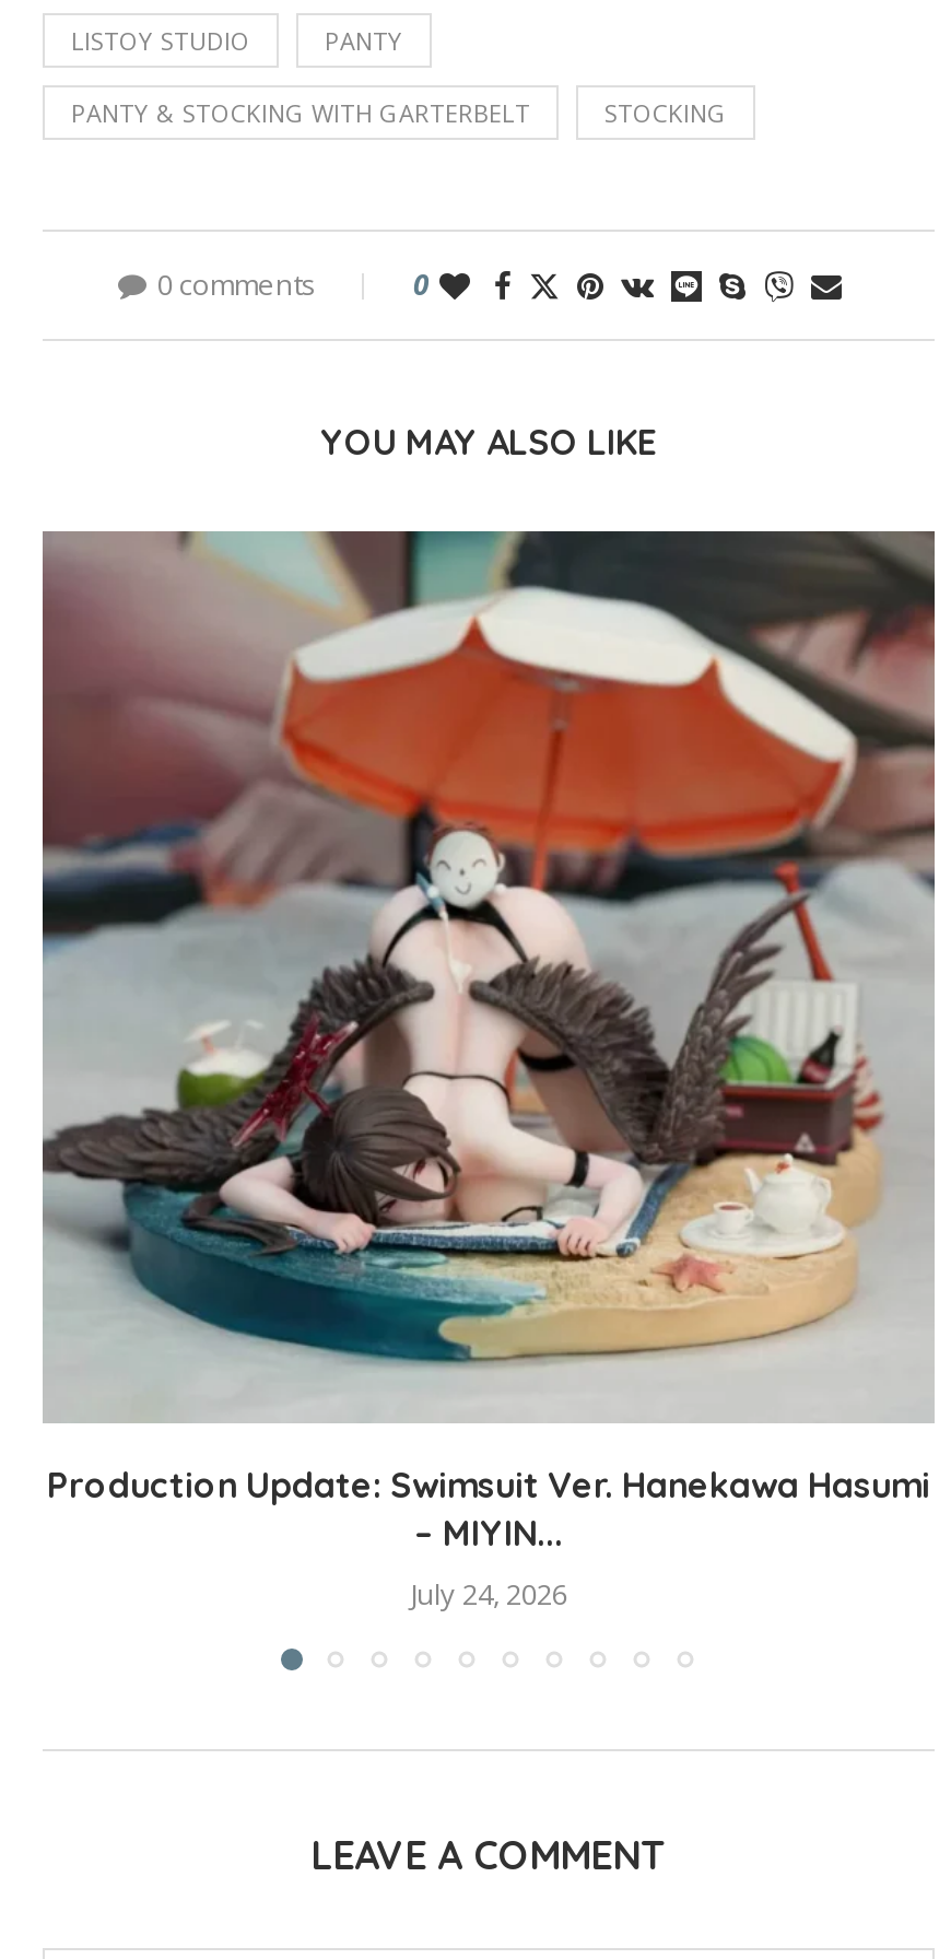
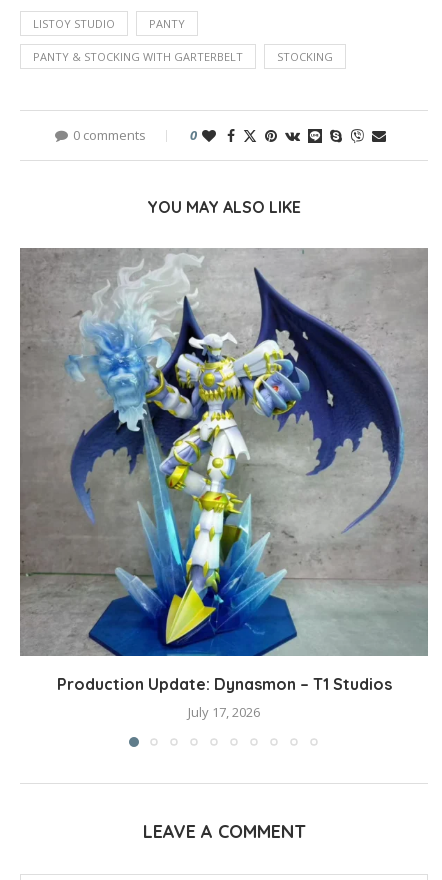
[40,530,935,1612] [image] | Production Update: Swimsuit Ver. Hanekawa Hasumi | – MIYIN... | July 24, 2026 -> [20,248,428,721] [image] | Production Update: Dynasmon – T1 Studios | July 17, 2026

